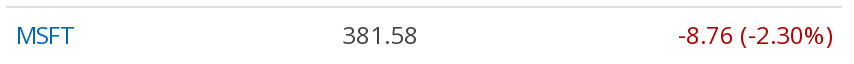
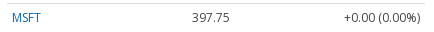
[342,17,418,51] 381.58 -> [192,8,230,25] 397.75
[678,17,832,51] -8.76 (-2.30%) -> [344,8,420,25] +0.00 (0.00%)

